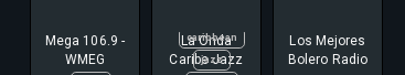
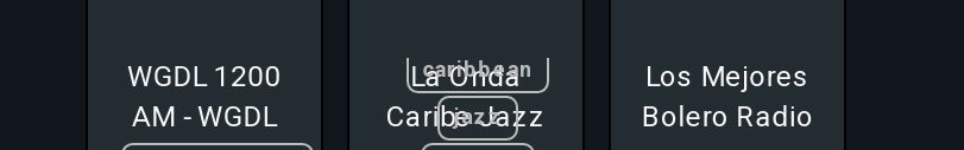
[45,33,125,67] Mega 106.9 - | WMEG -> [127,59,282,132] WGDL 1200 | AM - WGDL

